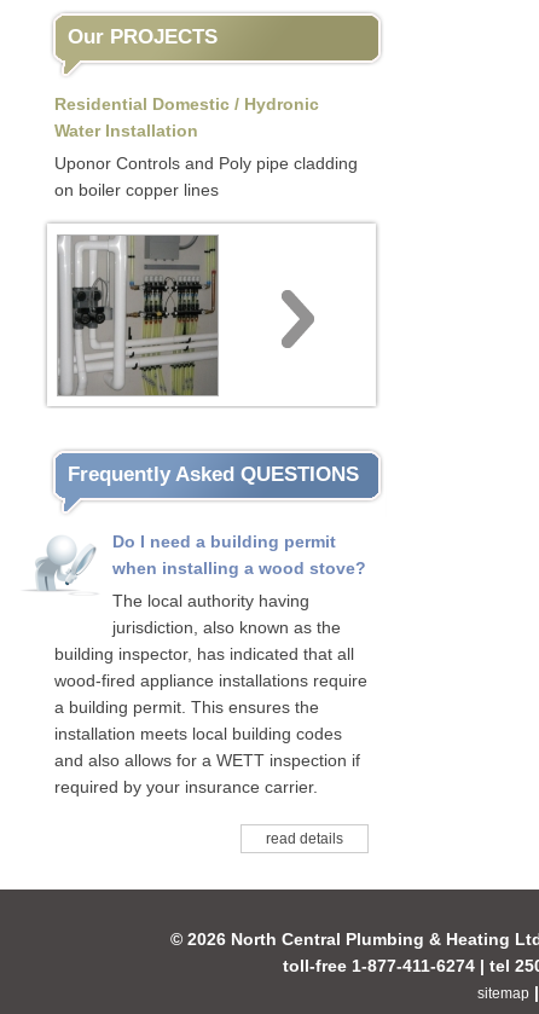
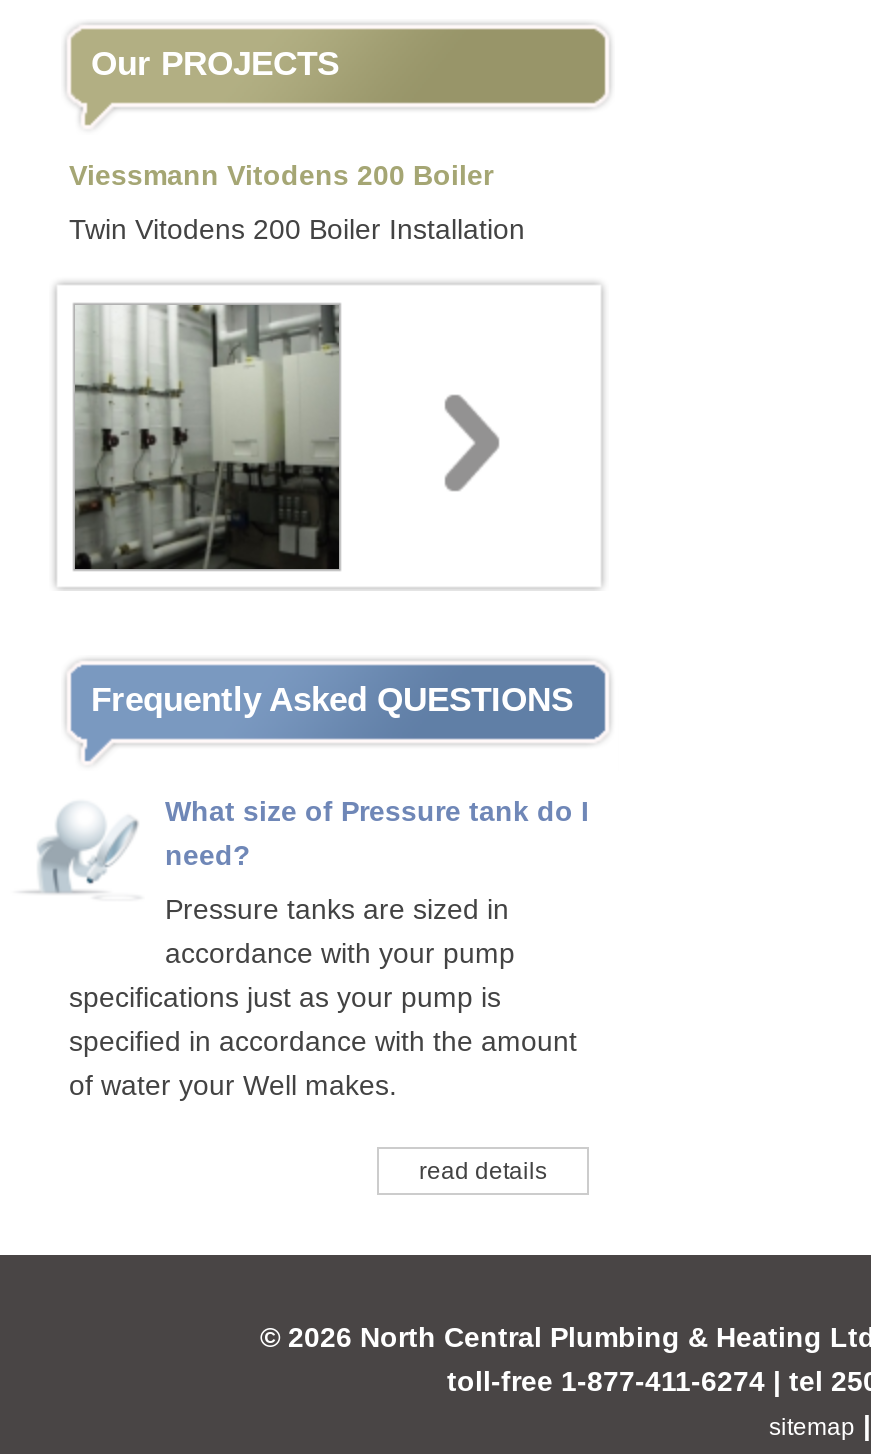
[54,94,319,140] Residential Domestic / Hydronic | Water Installation -> [69,159,493,191] Viessmann Vitodens 200 Boiler
[54,153,358,199] Uponor Controls and Poly pipe cladding | on boiler copper lines -> [69,213,525,245] Twin Vitodens 200 Boiler Installation
[57,234,219,396] [image] -> [75,349,339,569] [image]
[112,532,366,578] Do I need a building permit | when installing a wood stove? -> [165,795,589,871] What size of Pressure tank do I | need?
[54,591,367,796] The local authority having | jurisdiction, also known as the | building inspector, has indicated that all | wood-fired appliance installations require | a building permit. This ensures the | installation meets local building codes | and also allows for a WETT inspection if | required by your insurance carrier. -> [69,893,577,1101] Pressure tanks are sized in | accordance with your pump | specifications just as your pump is | specified in accordance with the amount | of water your Well makes.

